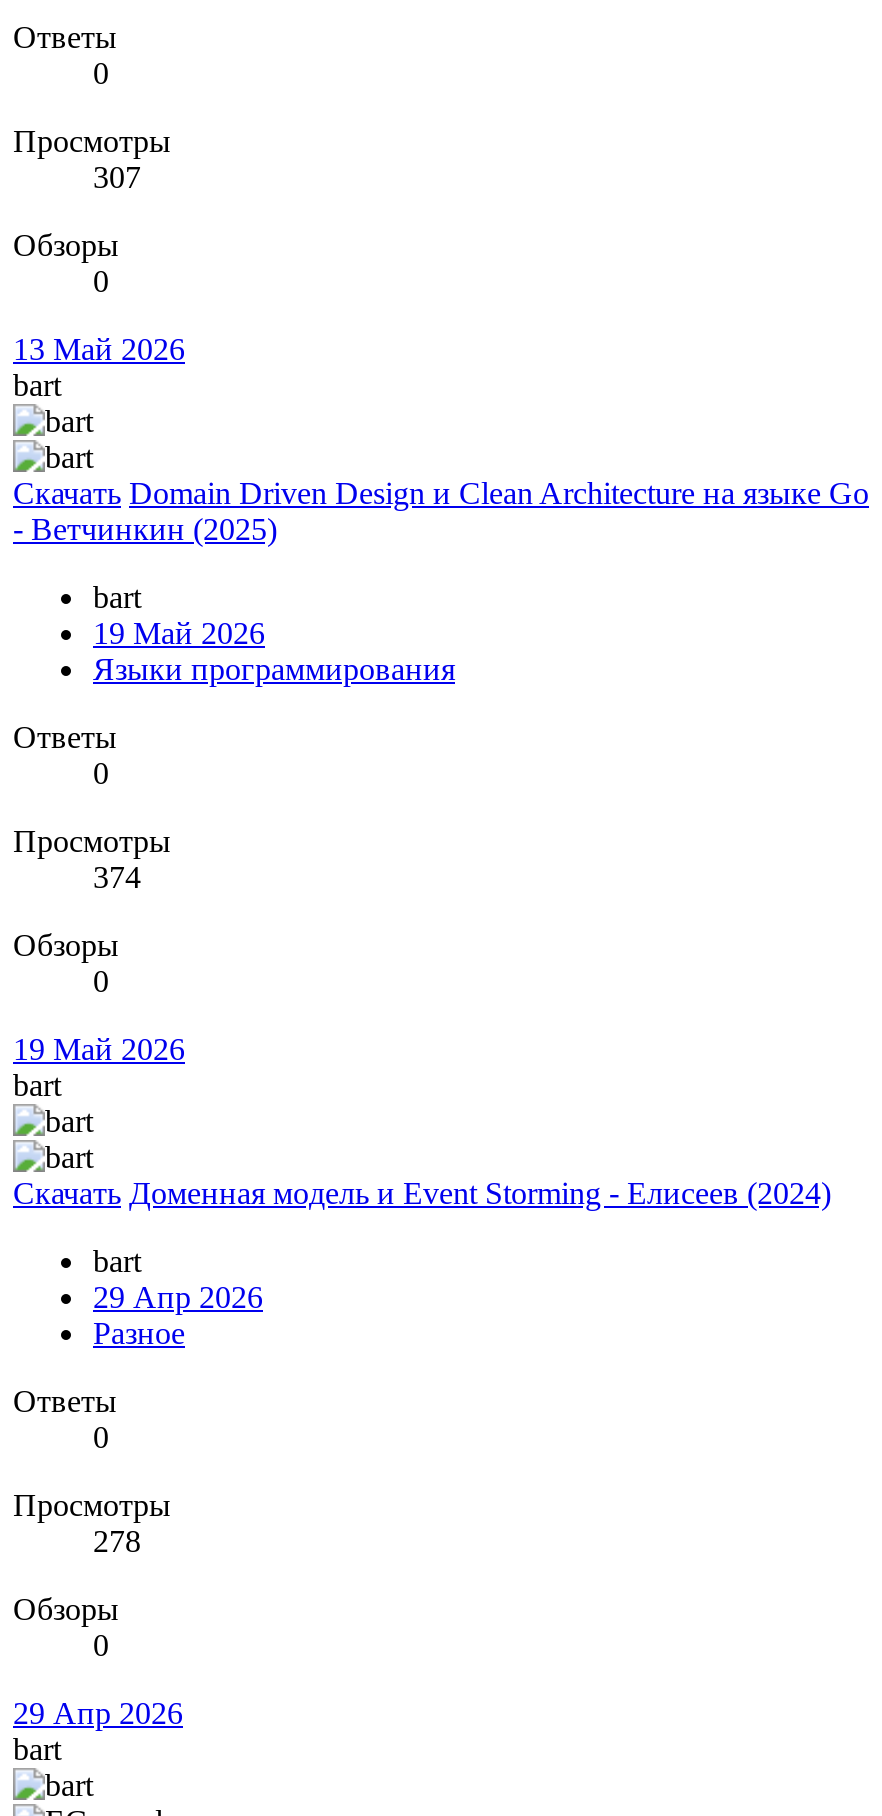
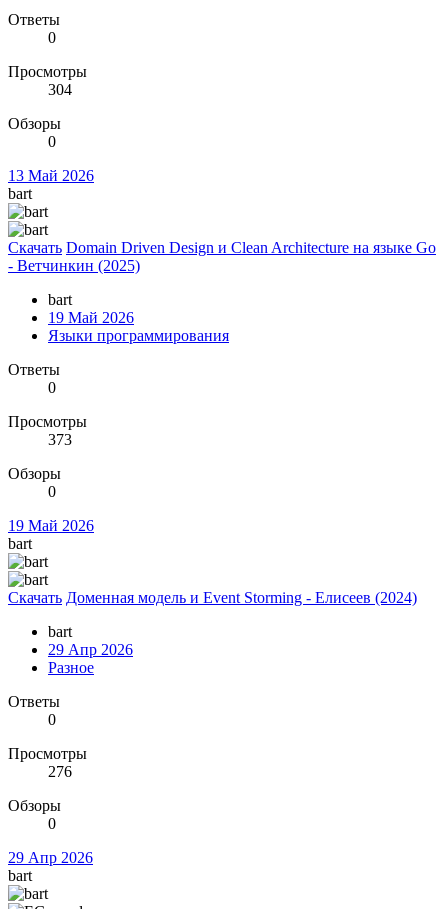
[93,160,141,194] 307 -> [48,81,72,98] 304
[93,860,141,894] 374 -> [48,431,72,448] 373
[93,1524,141,1558] 278 -> [48,763,72,780] 276

